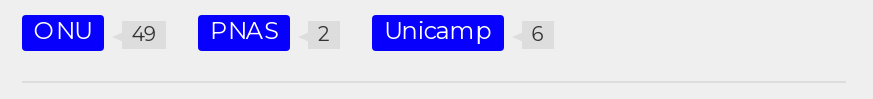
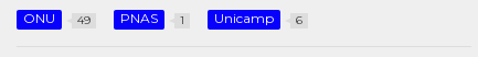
[210,14,330,46] PNAS 2 -> [120,9,184,27] PNAS 1

